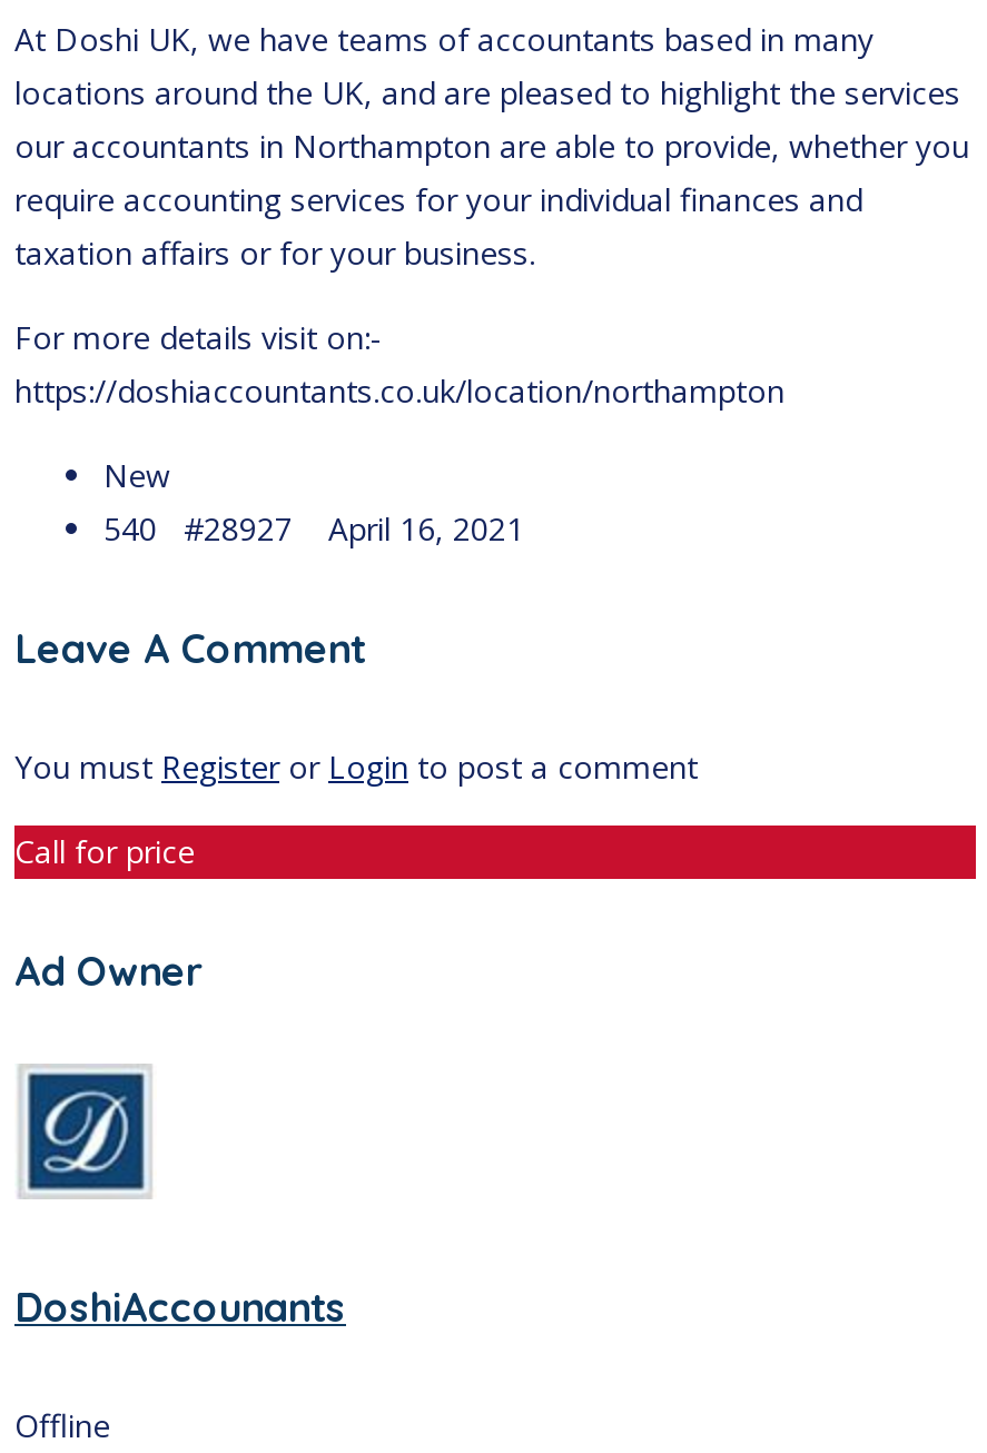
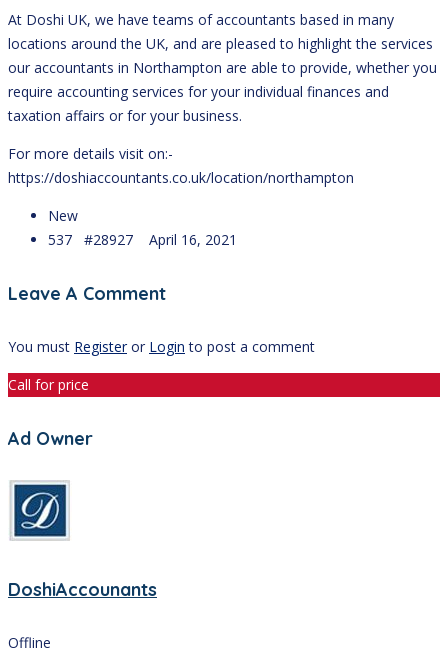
[103,506,524,548] 540 #28927 April 16, 2021 -> [48,229,237,248] 537 #28927 April 16, 2021

